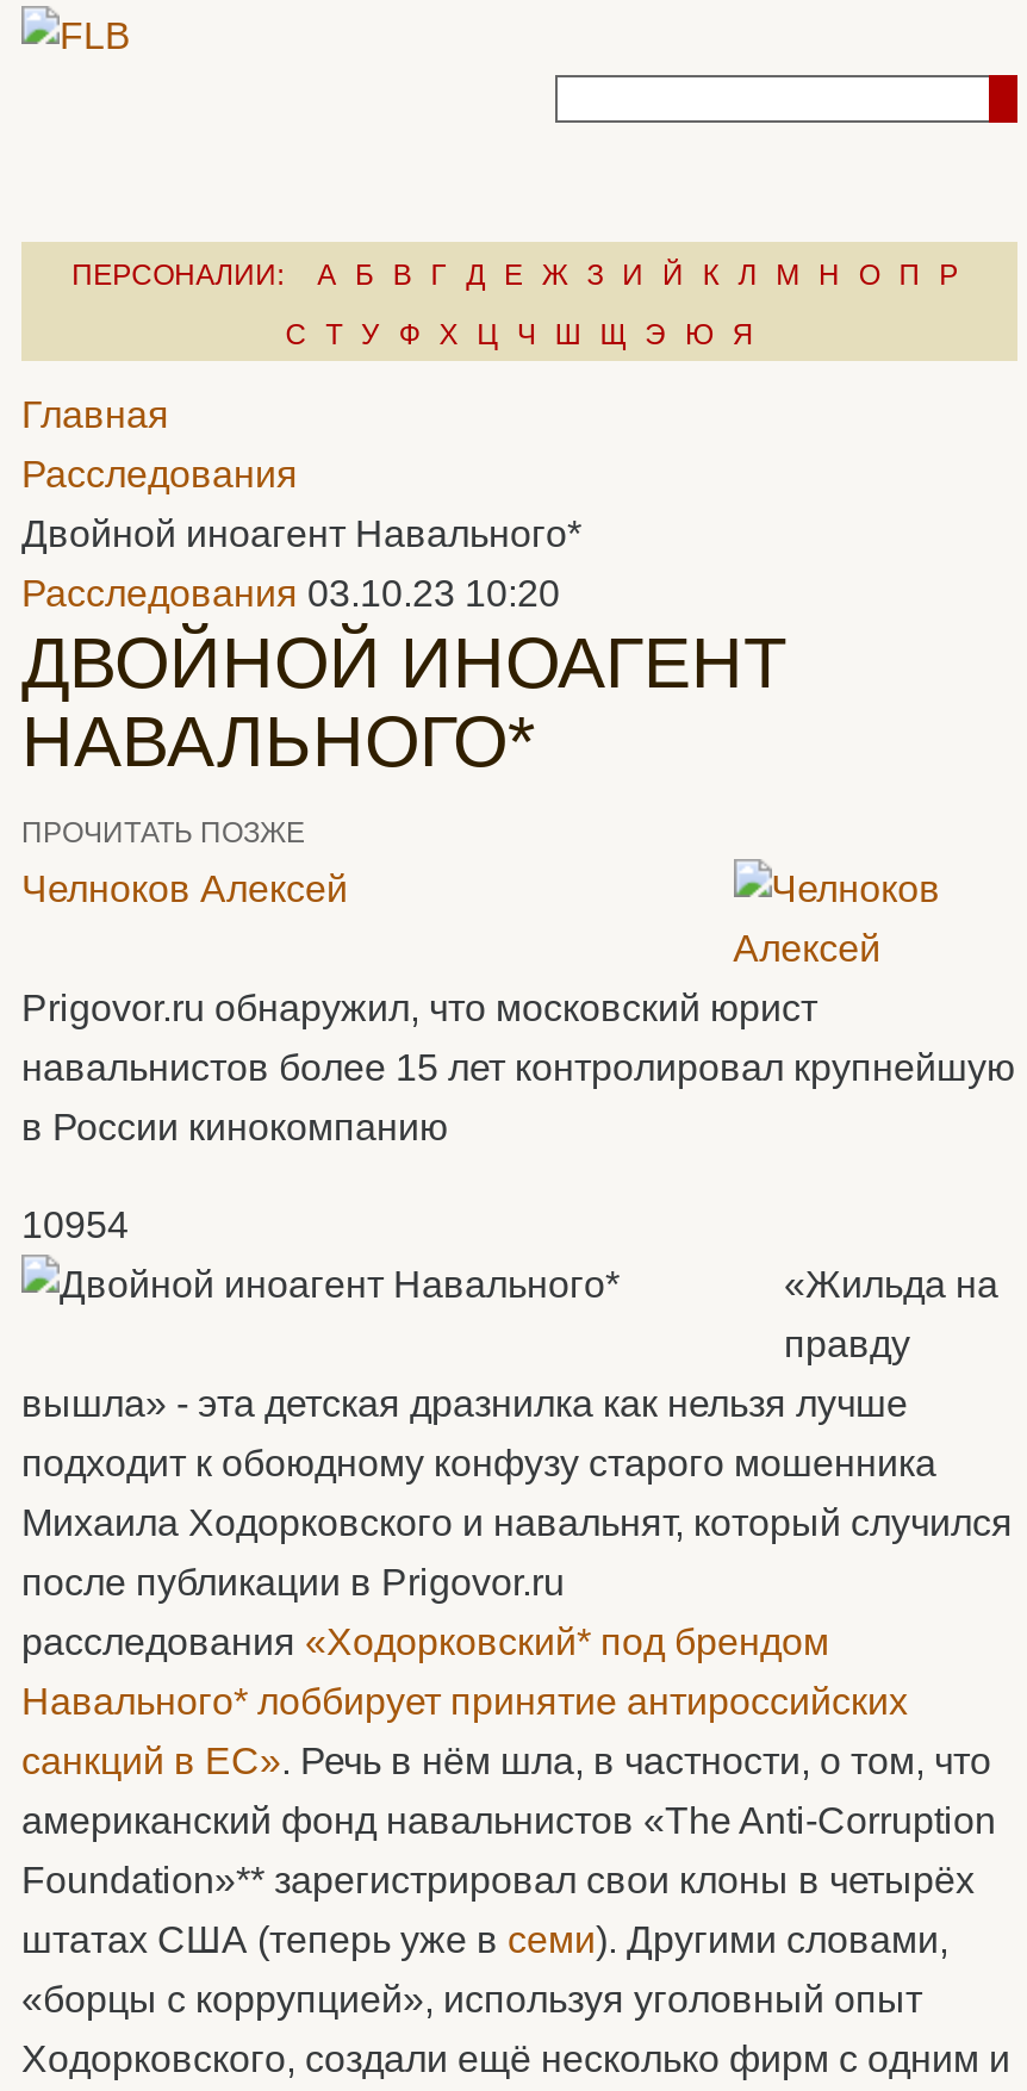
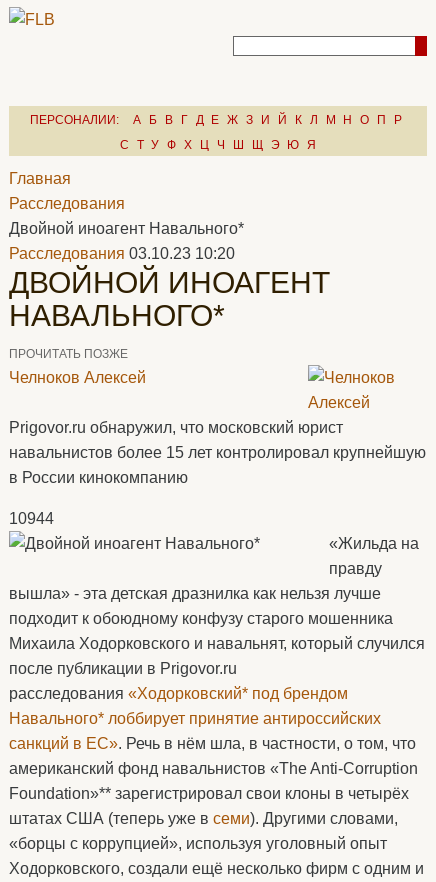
[21,1205,129,1245] 10954 -> [9,510,54,527] 10944

